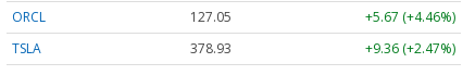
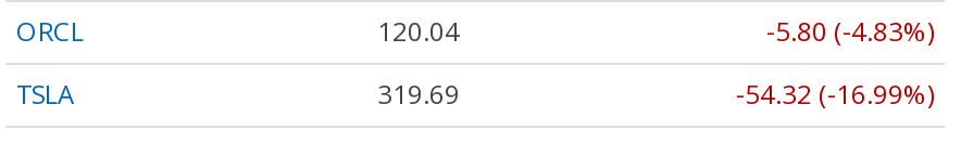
[190,7,232,26] 127.05 -> [377,14,460,51] 120.04
[365,7,455,26] +5.67 (+4.46%) -> [766,14,934,51] -5.80 (-4.83%)
[190,39,455,57] 378.93 | +9.36 (+2.47%) -> [377,77,934,114] 319.69 | -54.32 (-16.99%)

